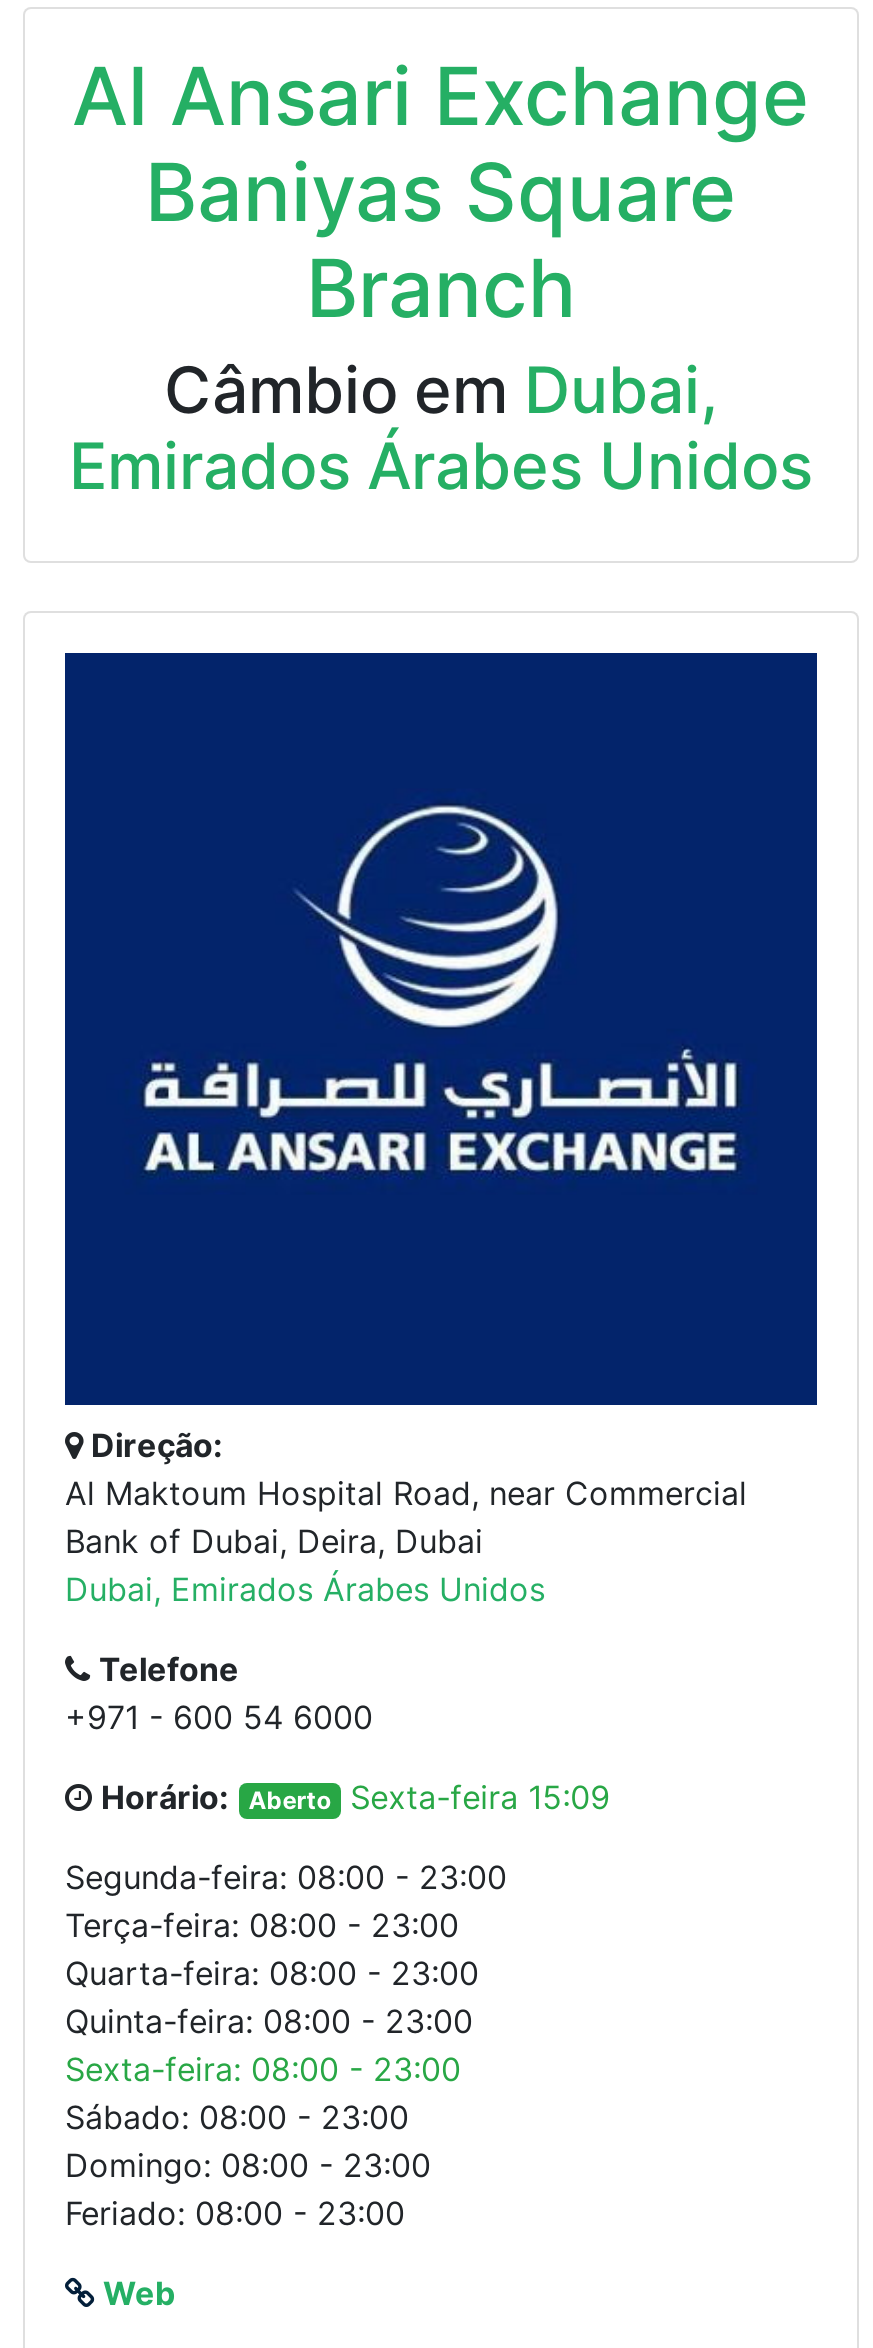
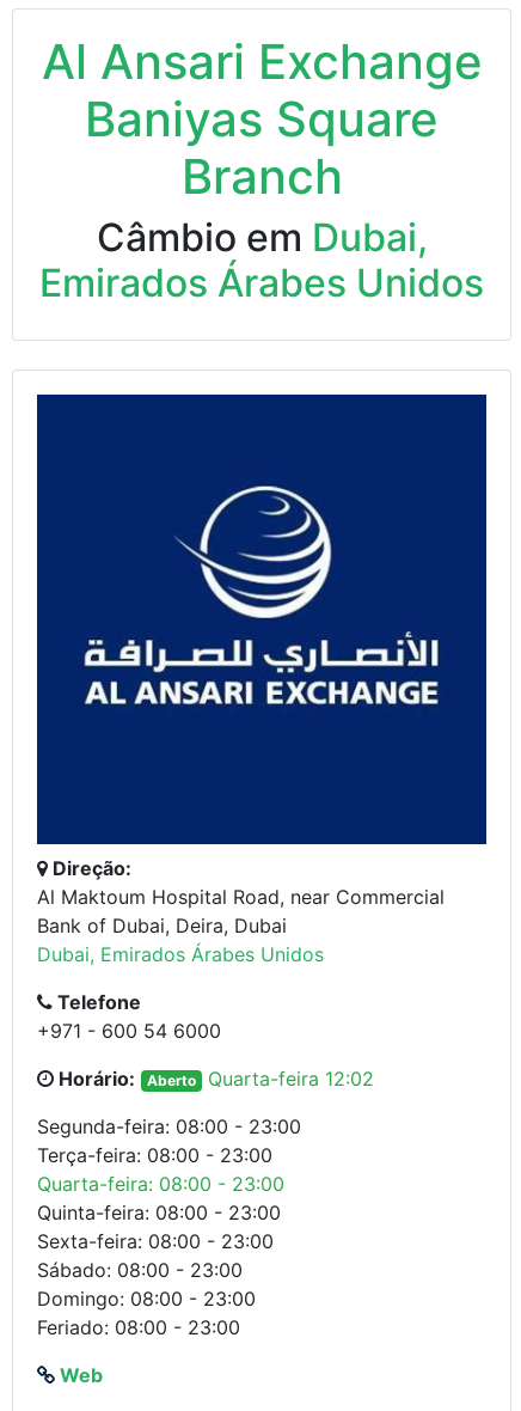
[93,1776,610,1816] Horário: Aberto Sexta-feira 15:09 -> [54,1066,374,1090] Horário: Aberto Quarta-feira 12:02

